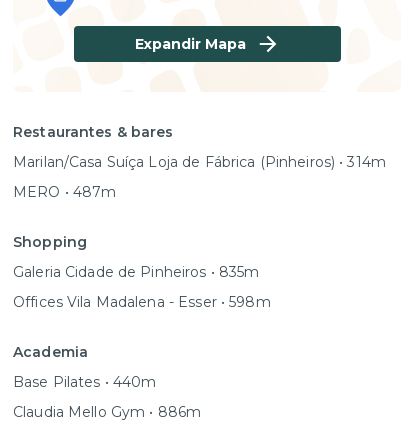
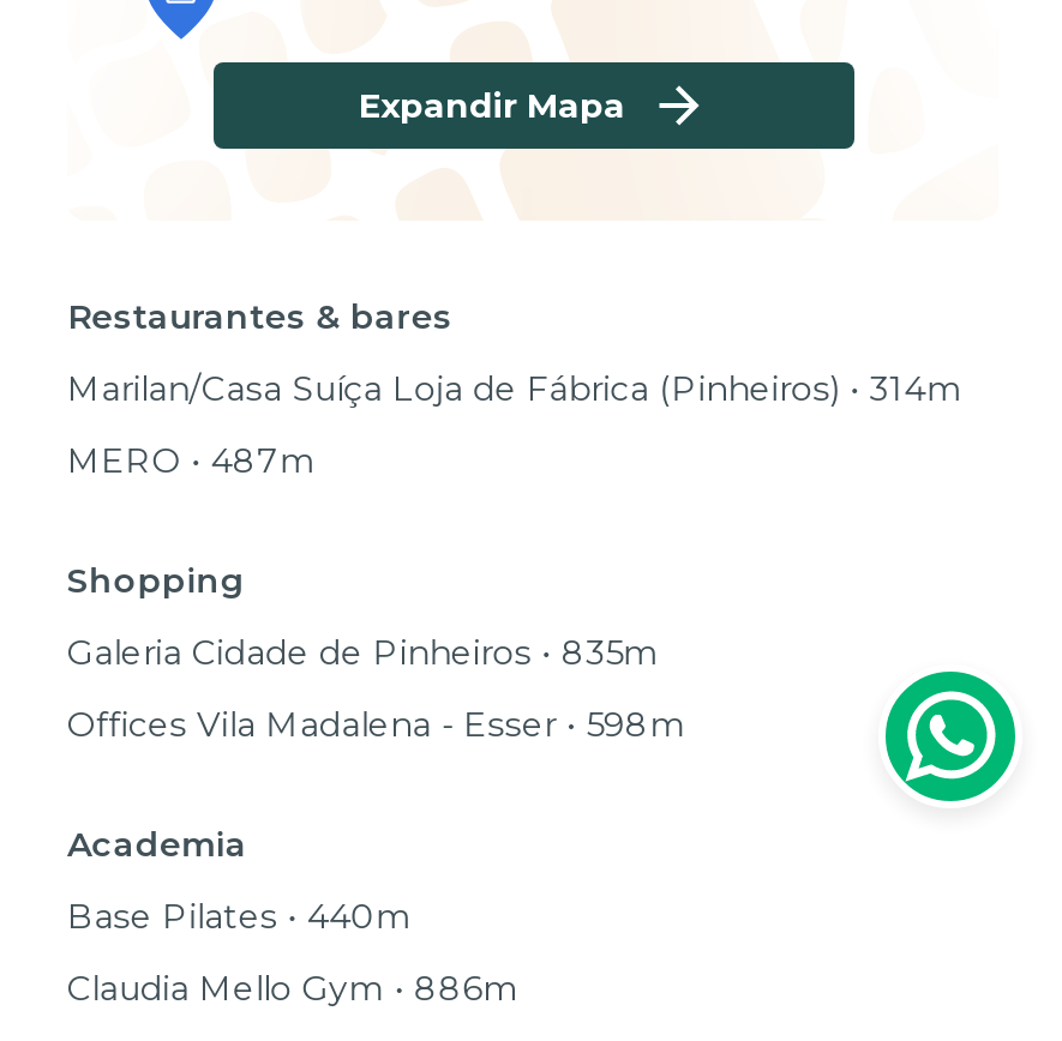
none -> [883,669,1018,804] [image]

